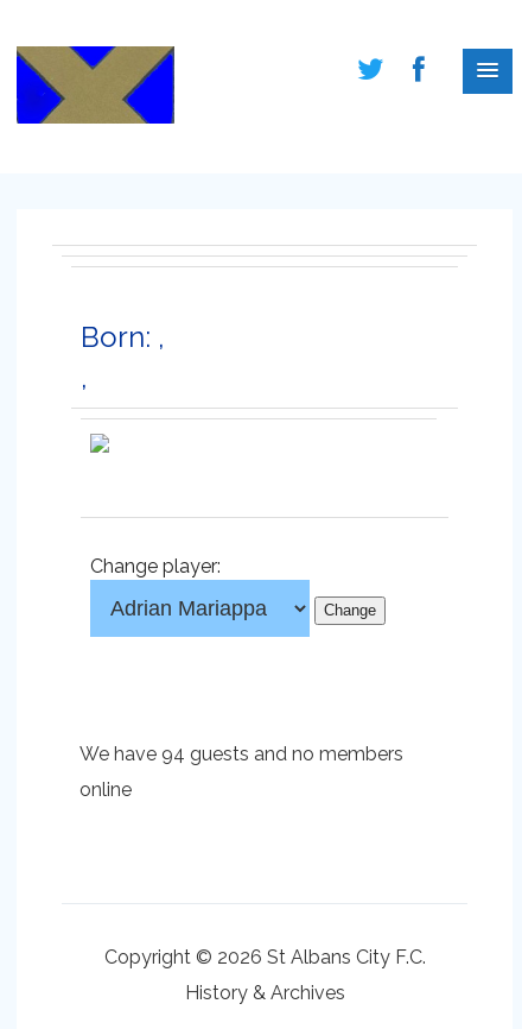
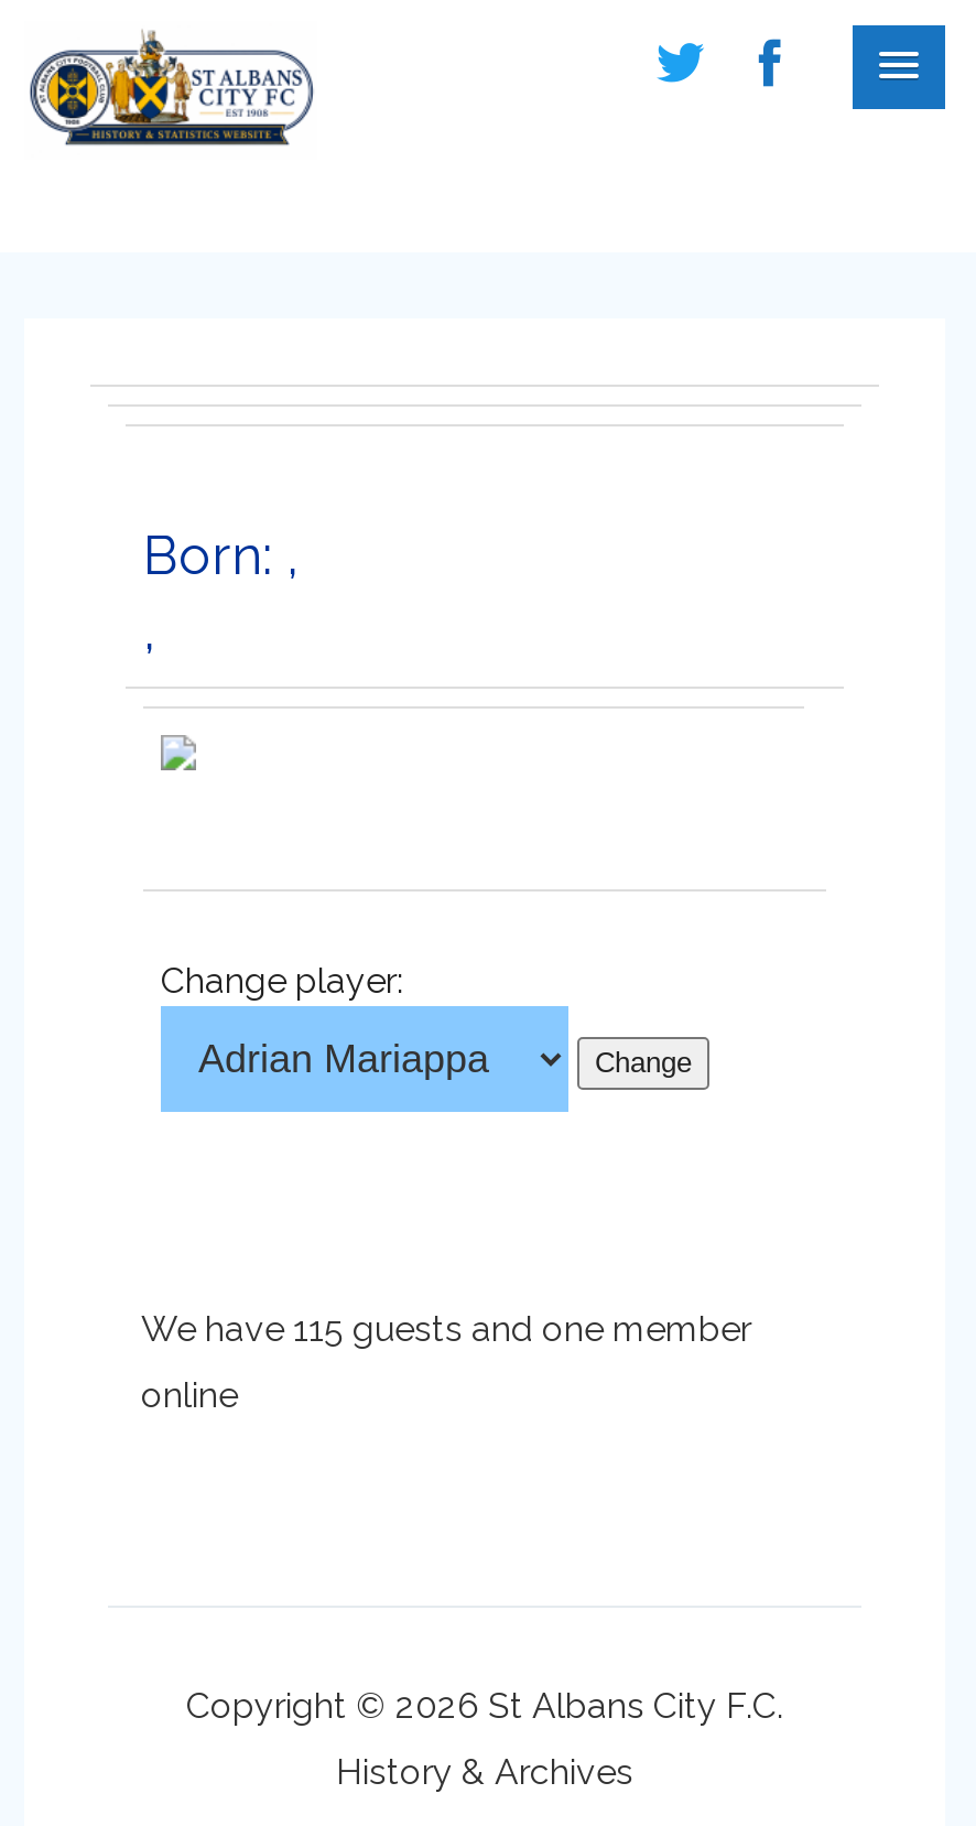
[15,45,176,125] [image] -> [24,21,317,160] [image]
[79,743,403,765] We have 94 guests and no members -> [141,1308,751,1350] We have 115 guests and one member

